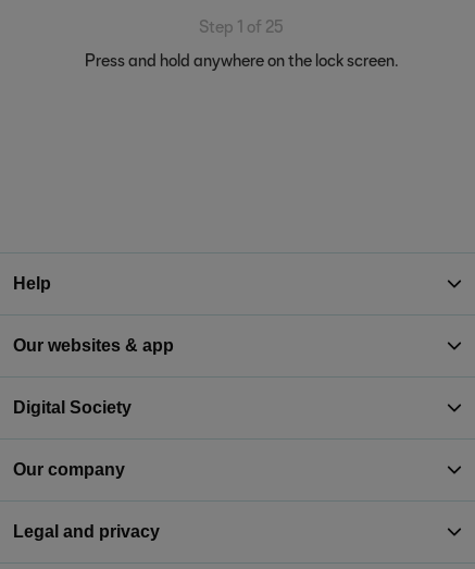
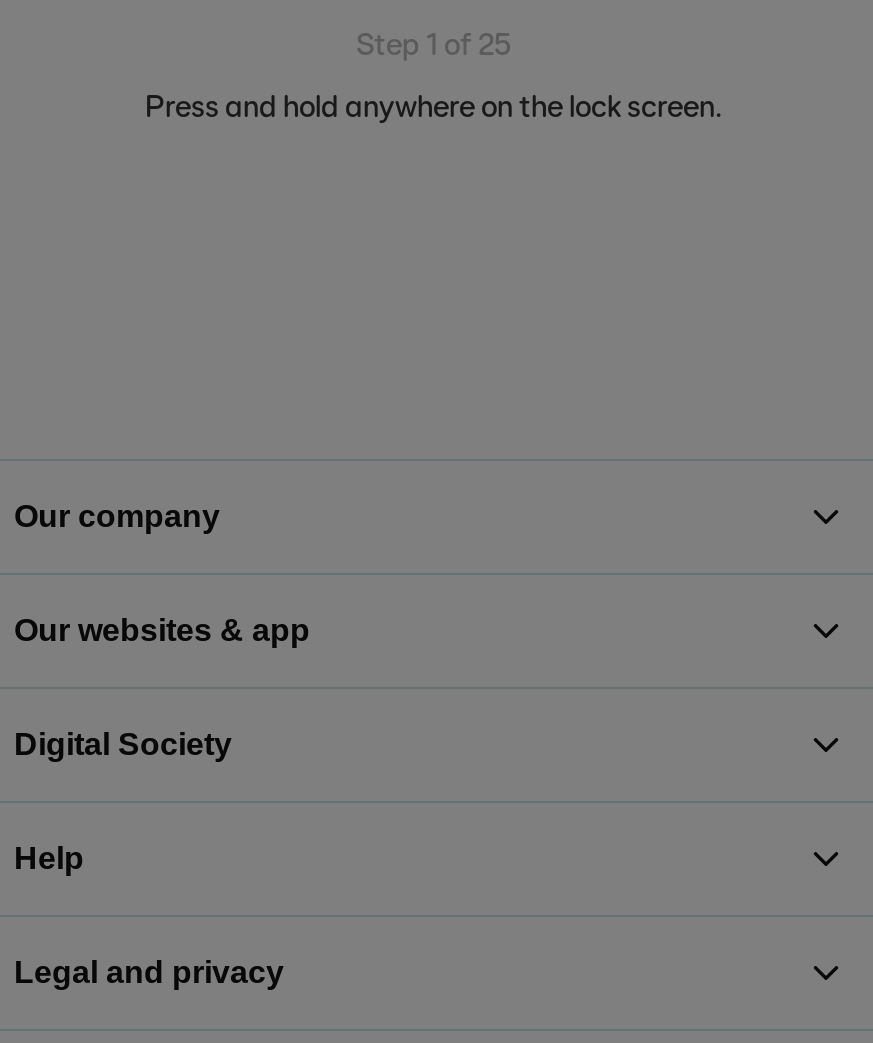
moved [13,274,51,293] -> [14,841,84,875]: Help
moved [13,460,125,479] -> [14,499,220,533]: Our company

